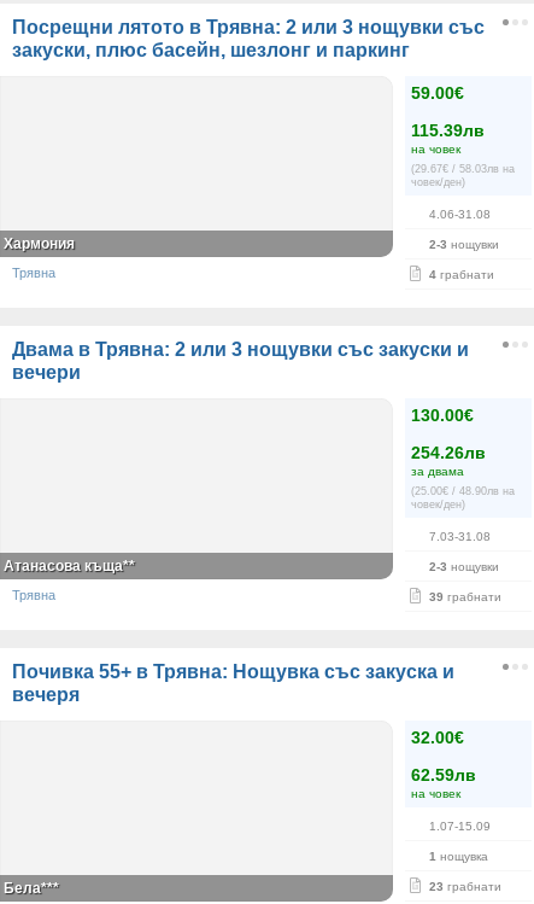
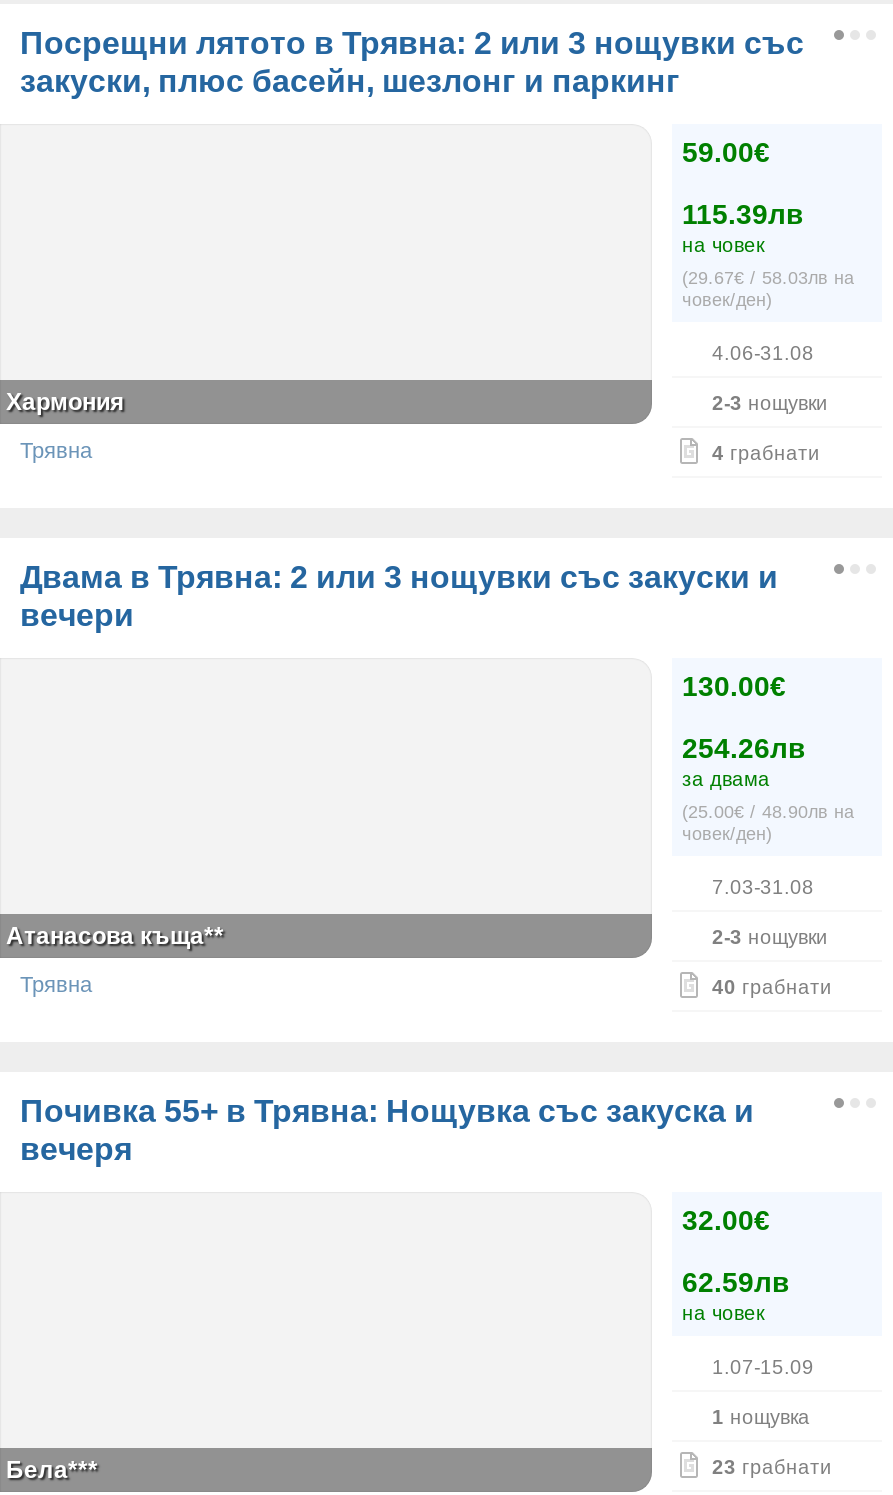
[429,590,501,603] 39 грабнати -> [712,976,832,998] 40 грабнати

